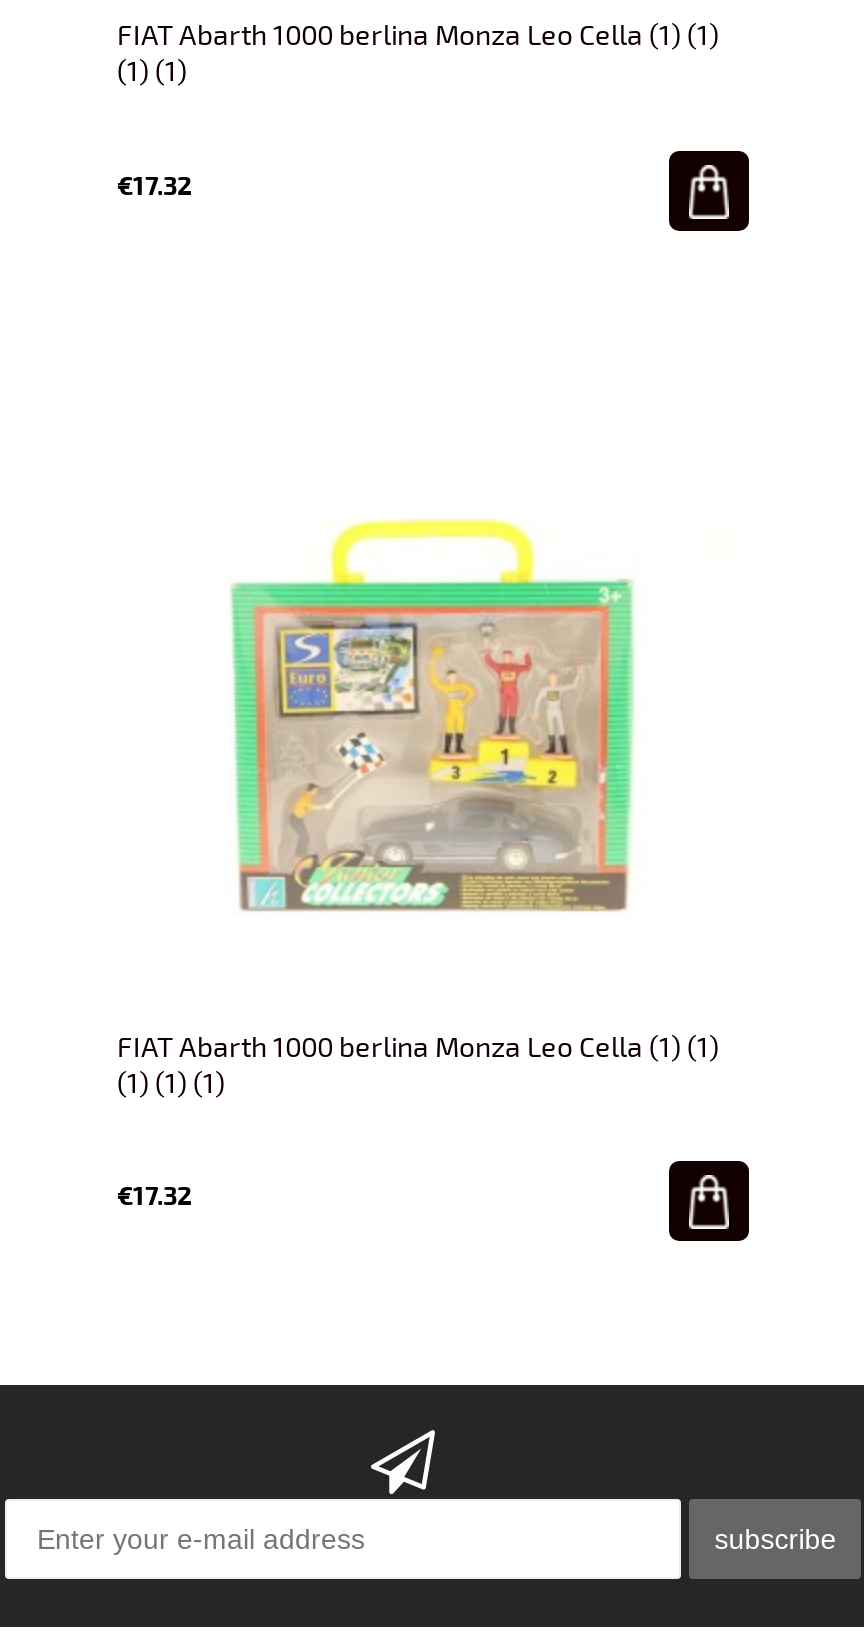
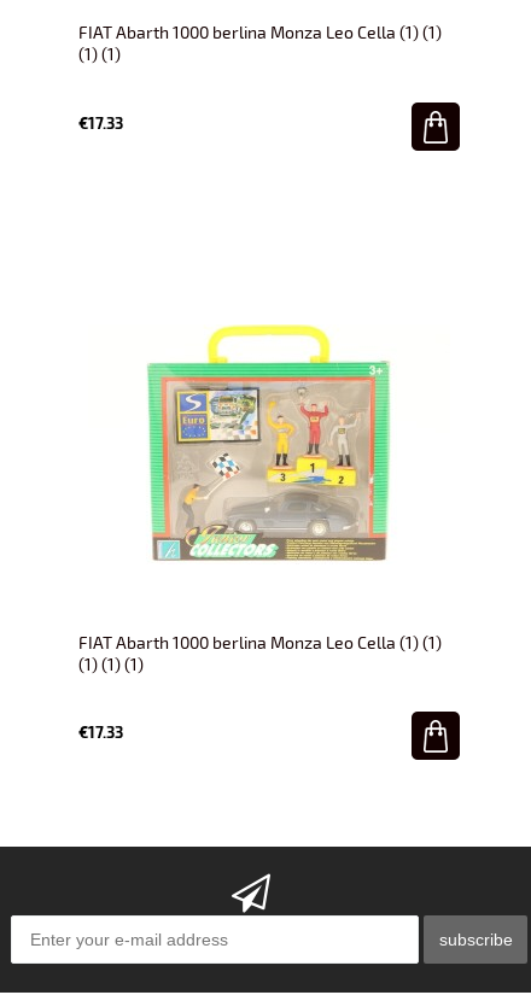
[117,168,193,198] €17.32 -> [78,113,123,131] €17.33
[117,1180,193,1210] €17.32 -> [78,723,123,741] €17.33

